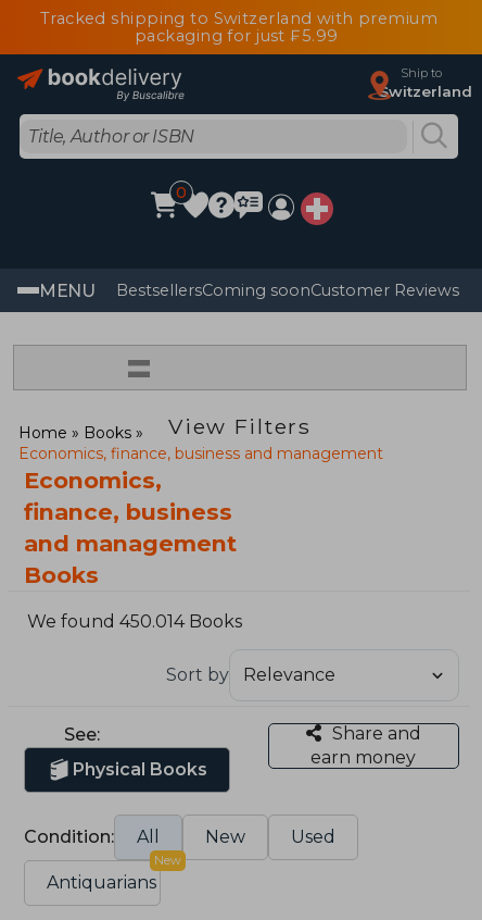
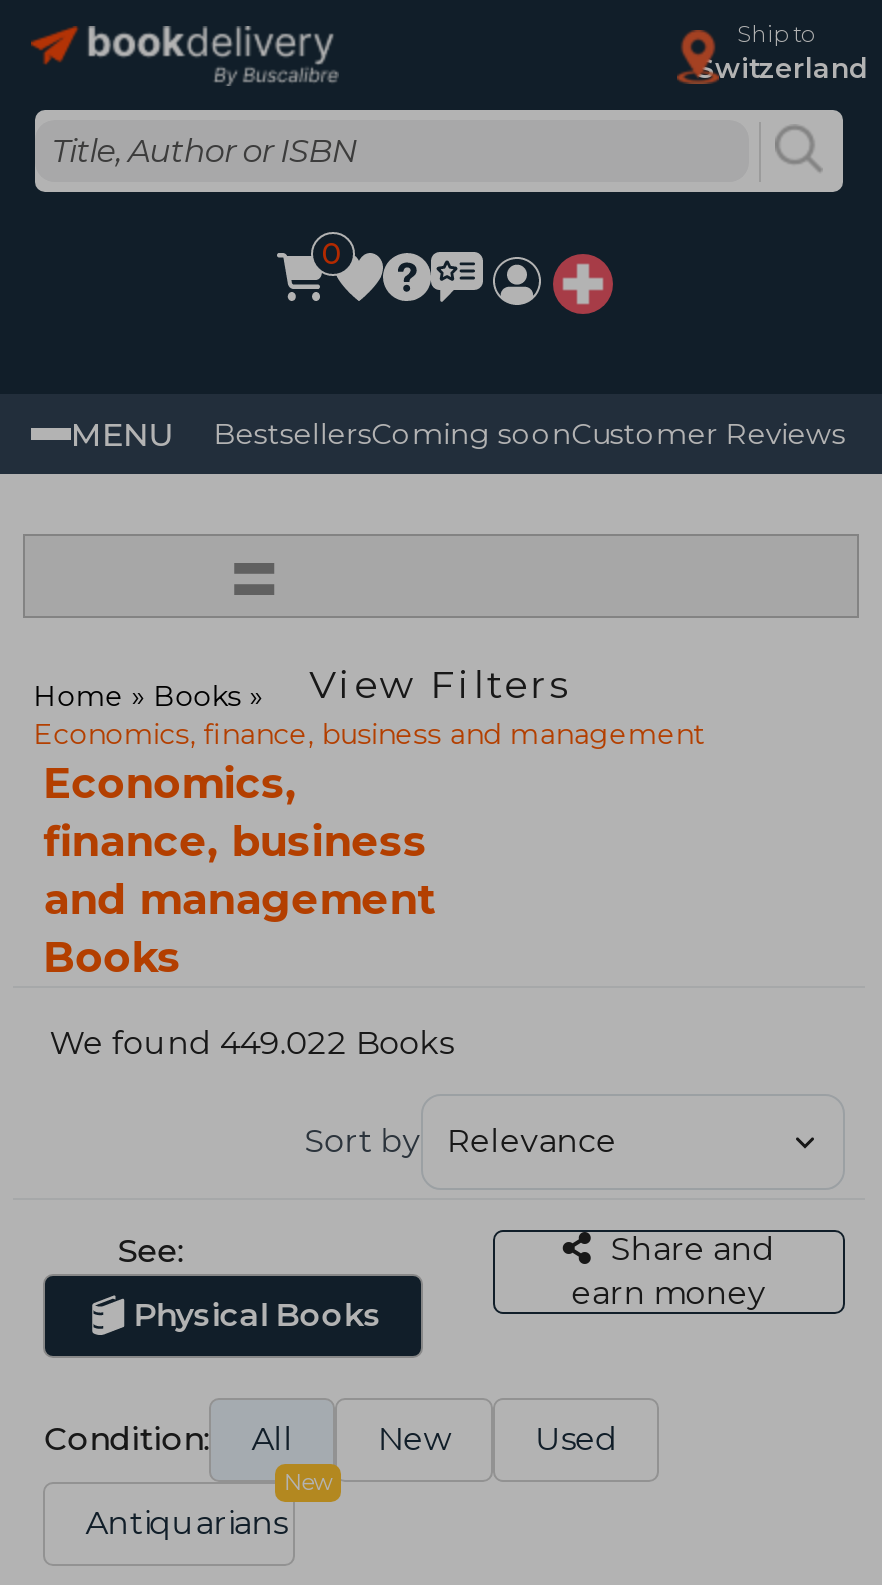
[40,9,438,46] Tracked shipping to Switzerland with premium | packaging for just ₣5.99 -> none
[27,611,242,632] We found 450.014 Books -> [49,1025,453,1063] We found 449.022 Books

